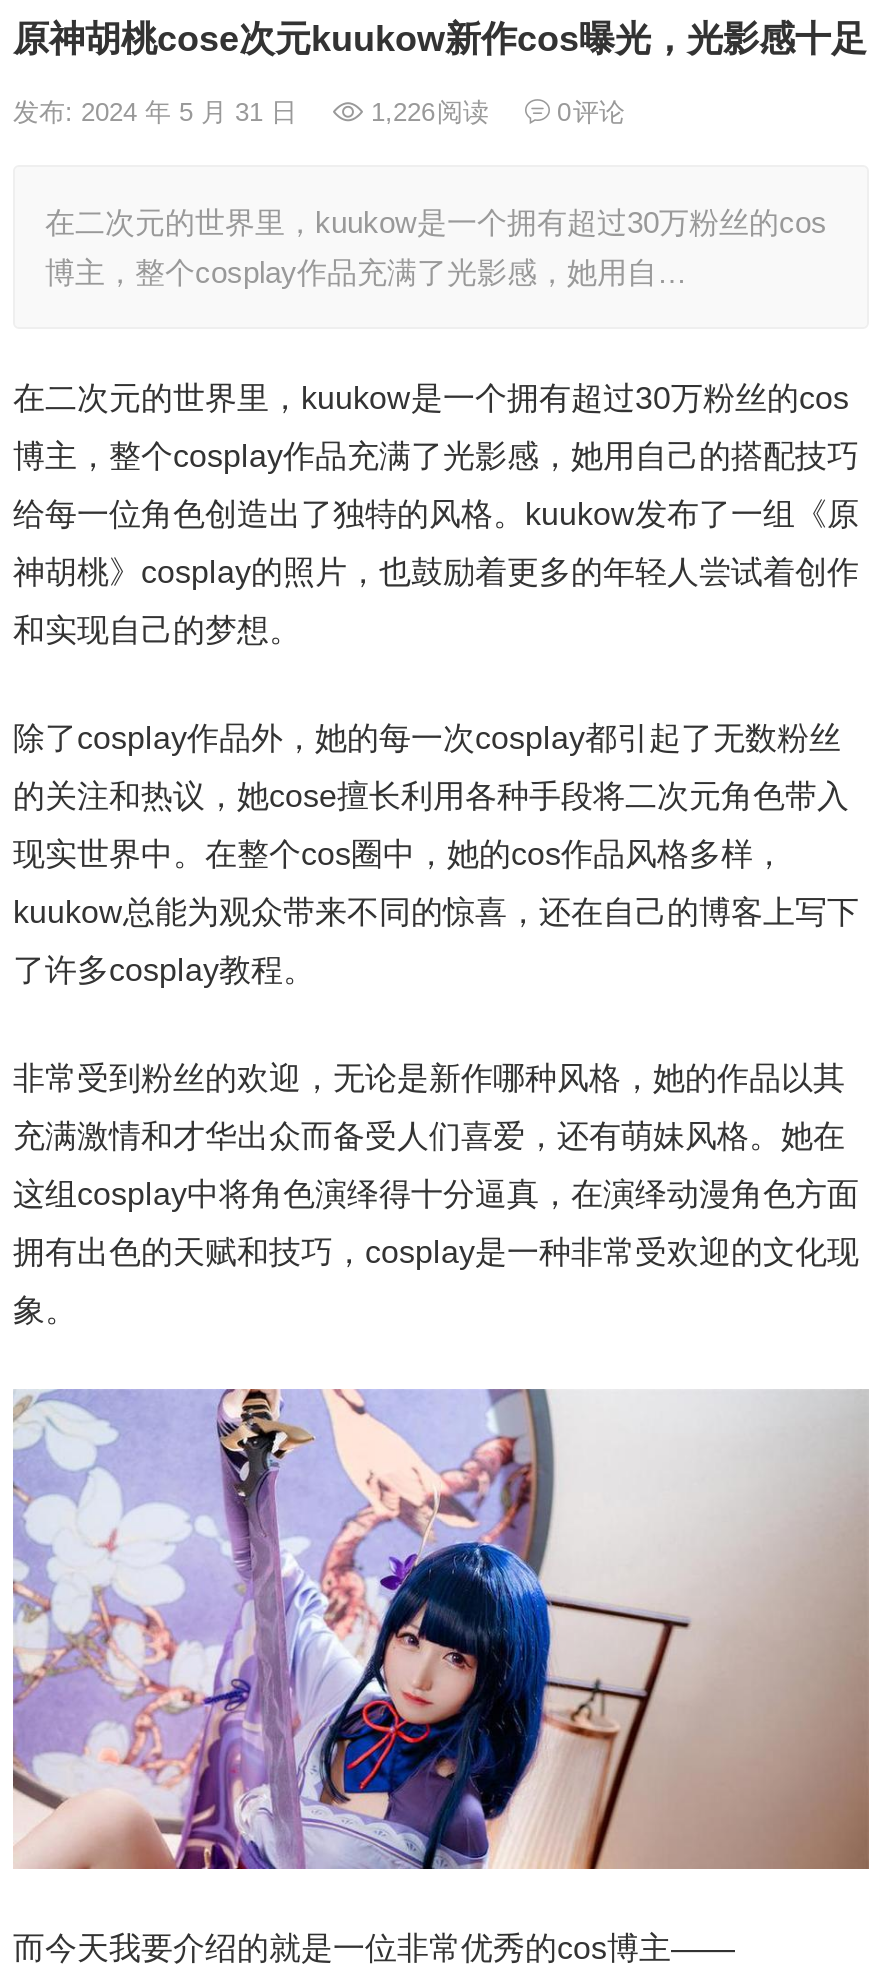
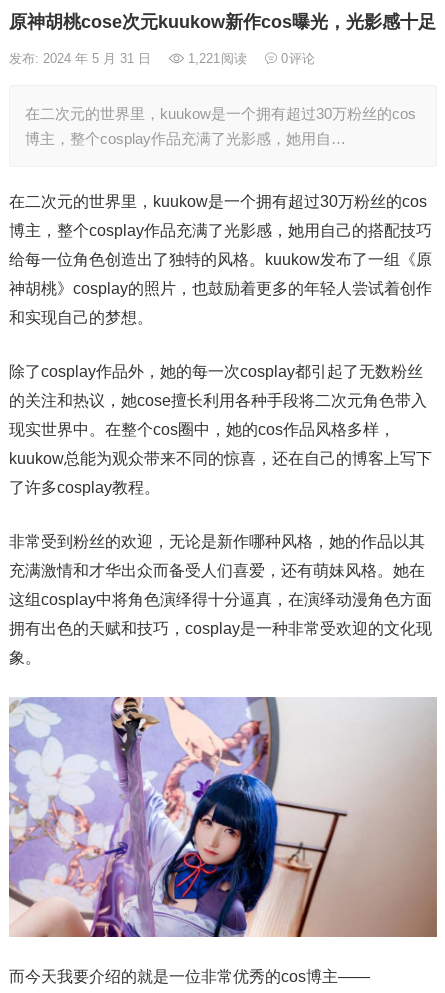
[13,97,625,127] 发布: 2024 年 5 月 31 日 1,226阅读 0评论 -> [9,51,315,66] 发布: 2024 年 5 月 31 日 1,221阅读 0评论

